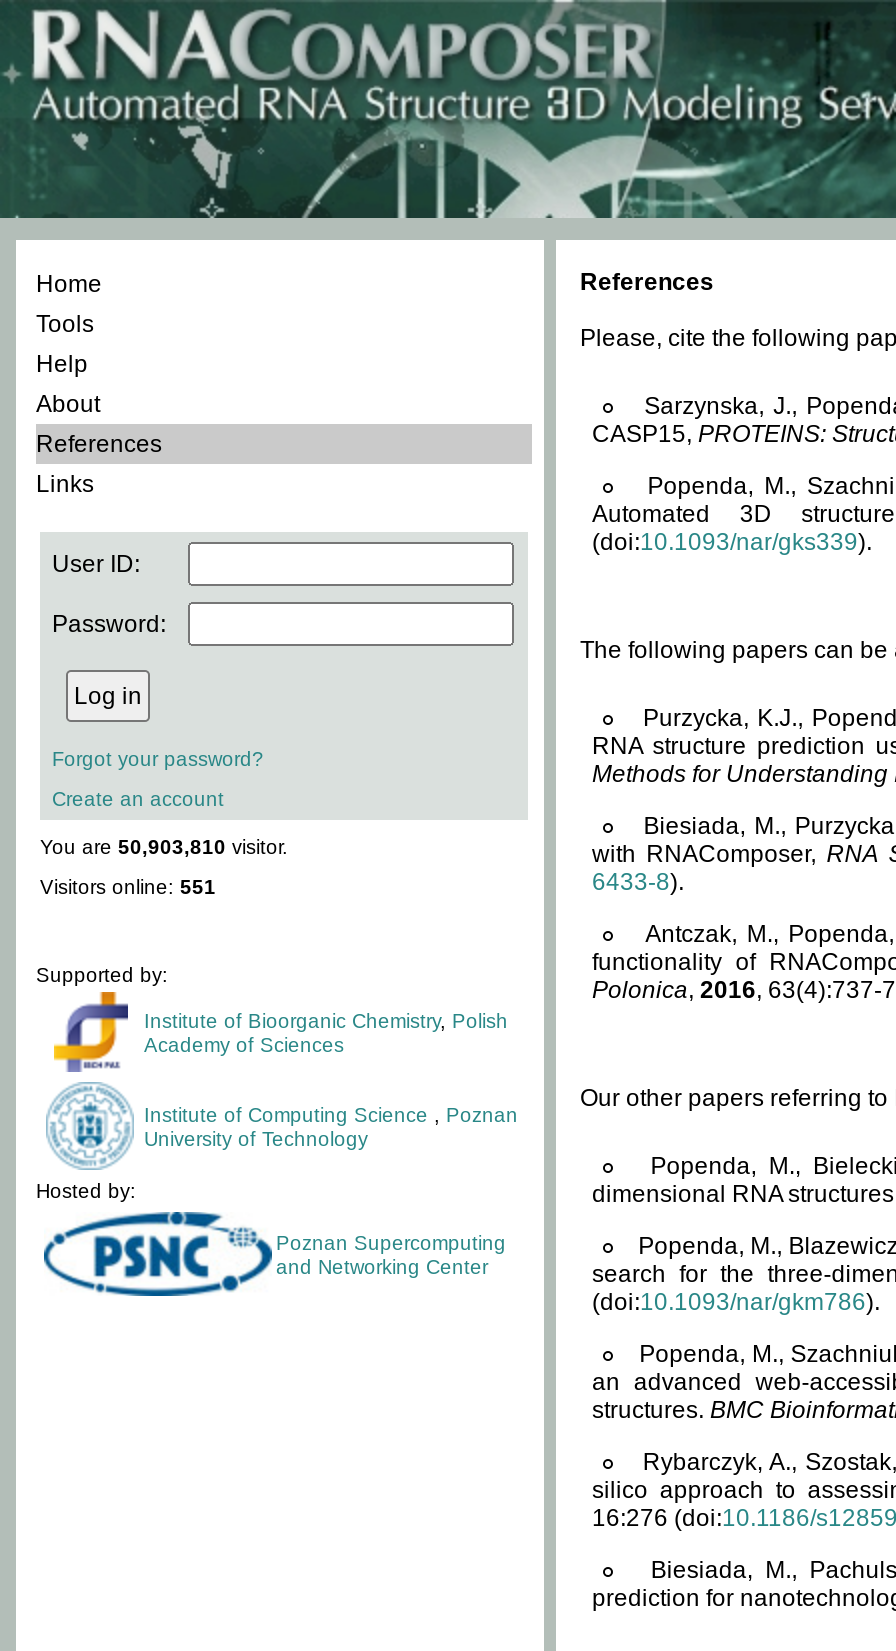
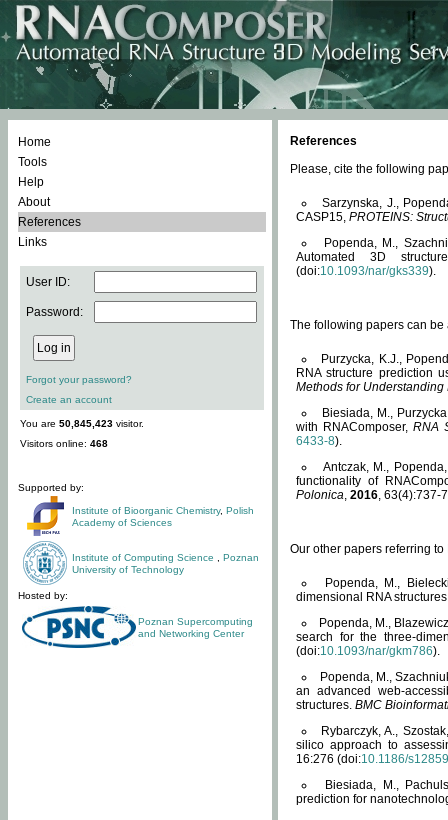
[40,836,288,858] You are 50,903,810 visitor. -> [20,418,144,429] You are 50,845,423 visitor.
[40,876,216,898] Visitors online: 551 -> [20,438,108,449] Visitors online: 468

